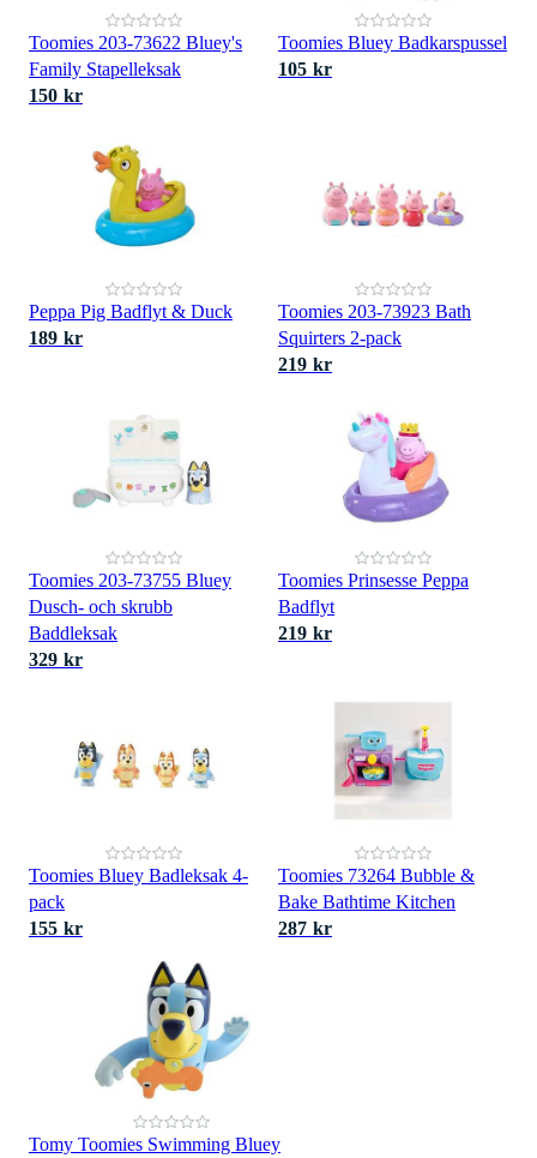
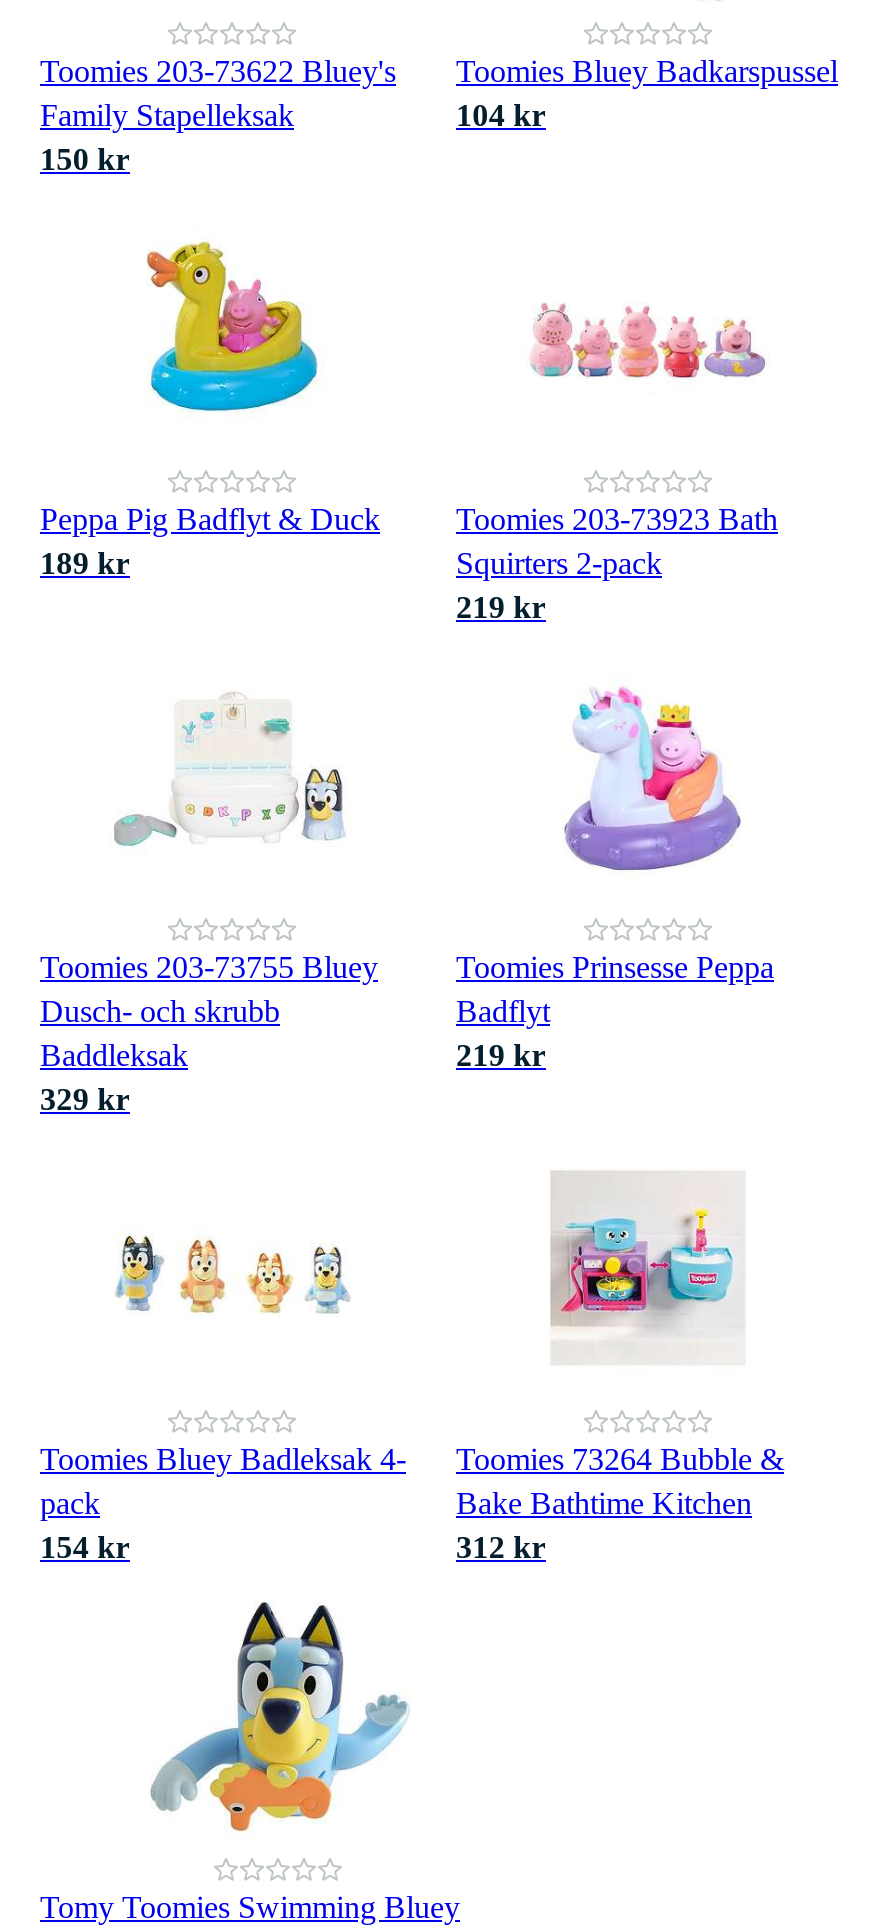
[278,59,332,79] 105 kr -> [456,98,546,132] 104 kr
[29,918,83,938] 155 kr -> [40,1530,130,1564] 154 kr
[278,918,332,938] 287 kr -> [456,1530,546,1564] 312 kr

